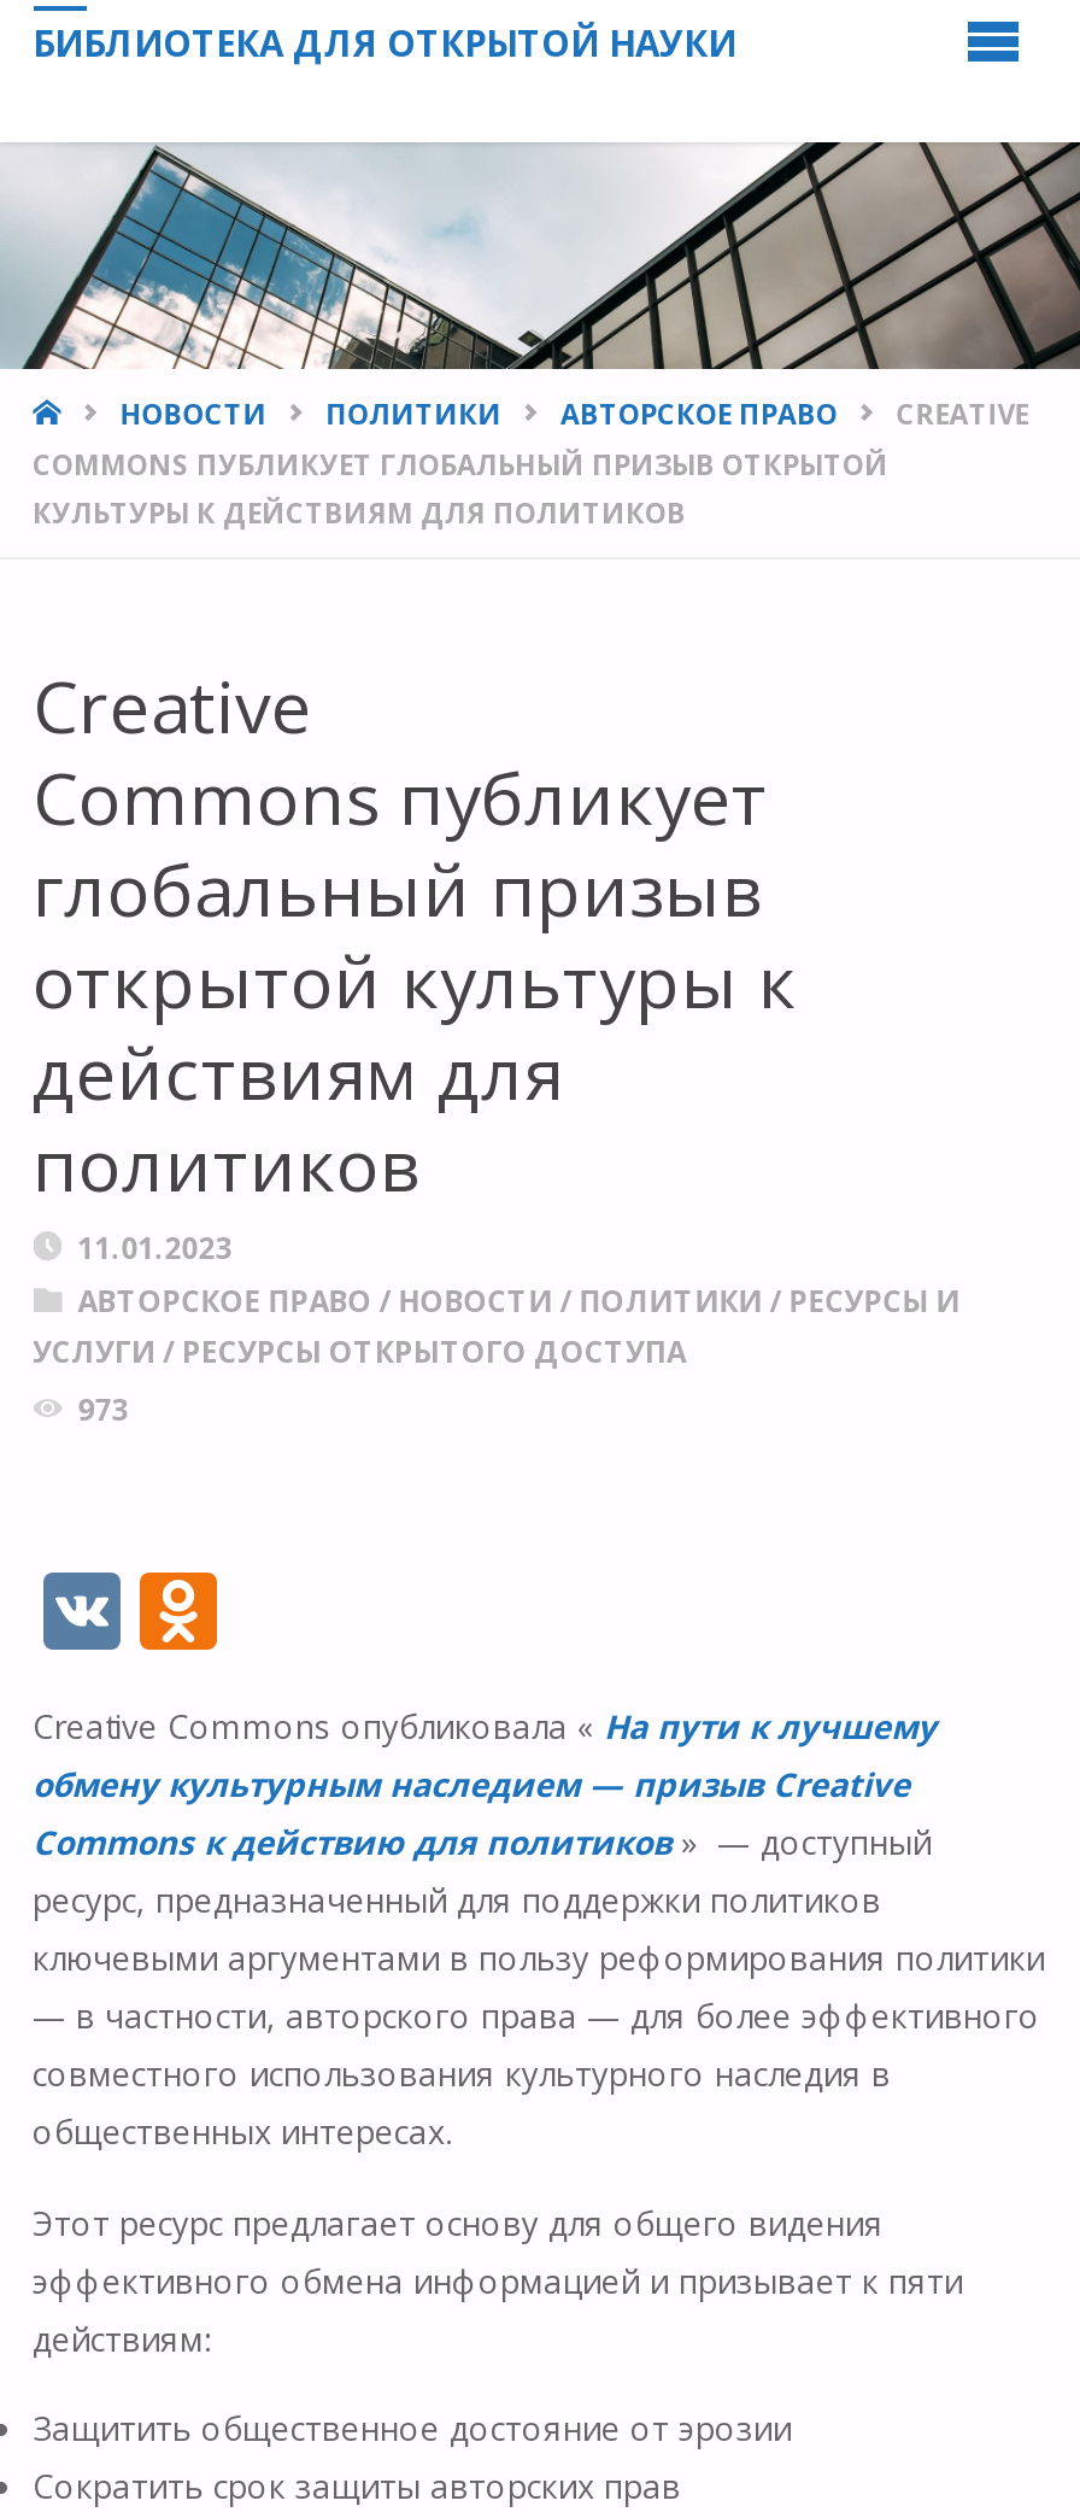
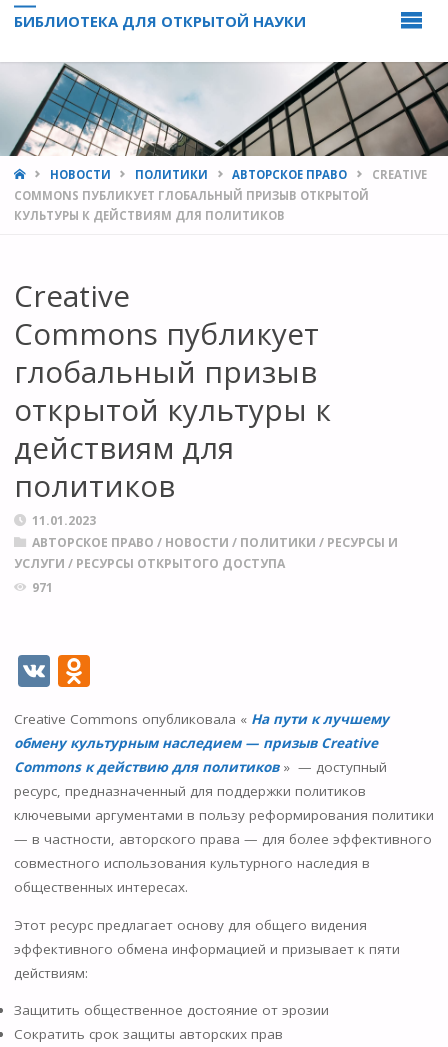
[78,1389,128,1430] 973 -> [32,579,53,596] 971

